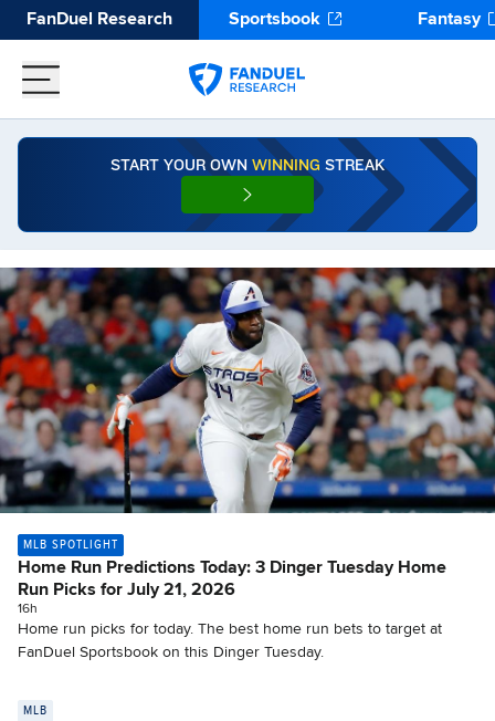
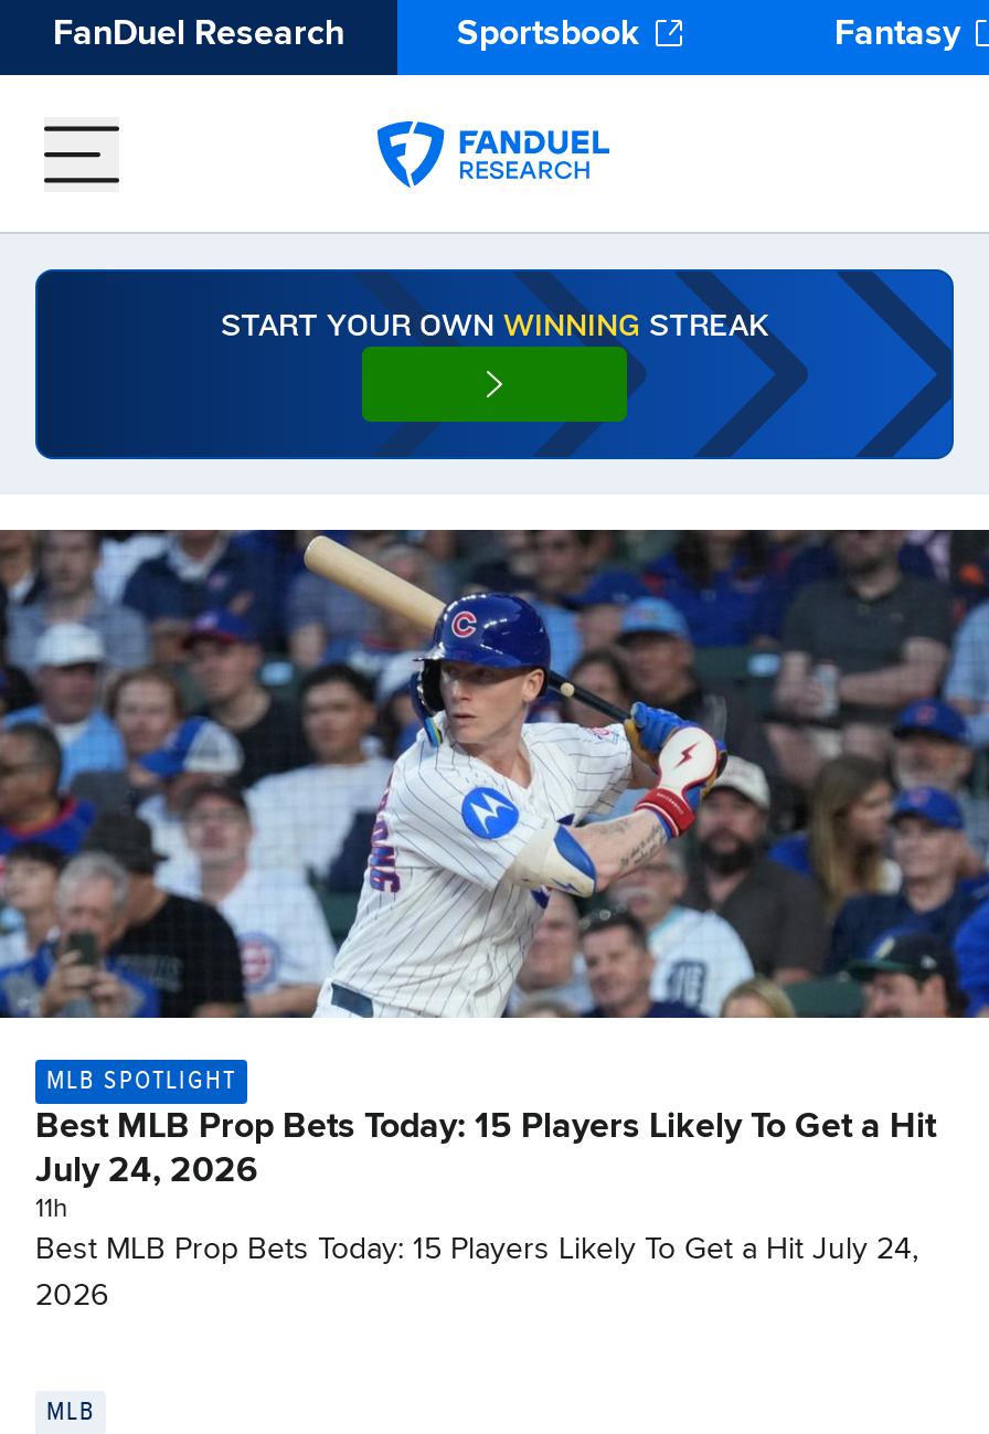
[3,267,492,514] [image] -> [7,528,982,1020] [image]
[18,559,446,637] Home Run Predictions Today: 3 Dinger Tuesday Home | Run Picks for July 21, 2026 | 16h | Home run picks for today. The best home run bets to target at -> [35,1111,936,1266] Best MLB Prop Bets Today: 15 Players Likely To Get a Hit | July 24, 2026 | 11h | Best MLB Prop Bets Today: 15 Players Likely To Get a Hit July 24,
[18,645,324,660] FanDuel Sportsbook on this Dinger Tuesday. -> [35,1281,108,1312] 2026

